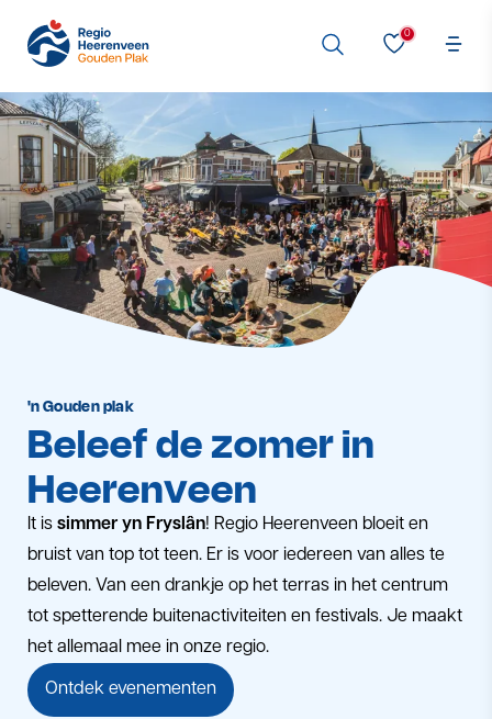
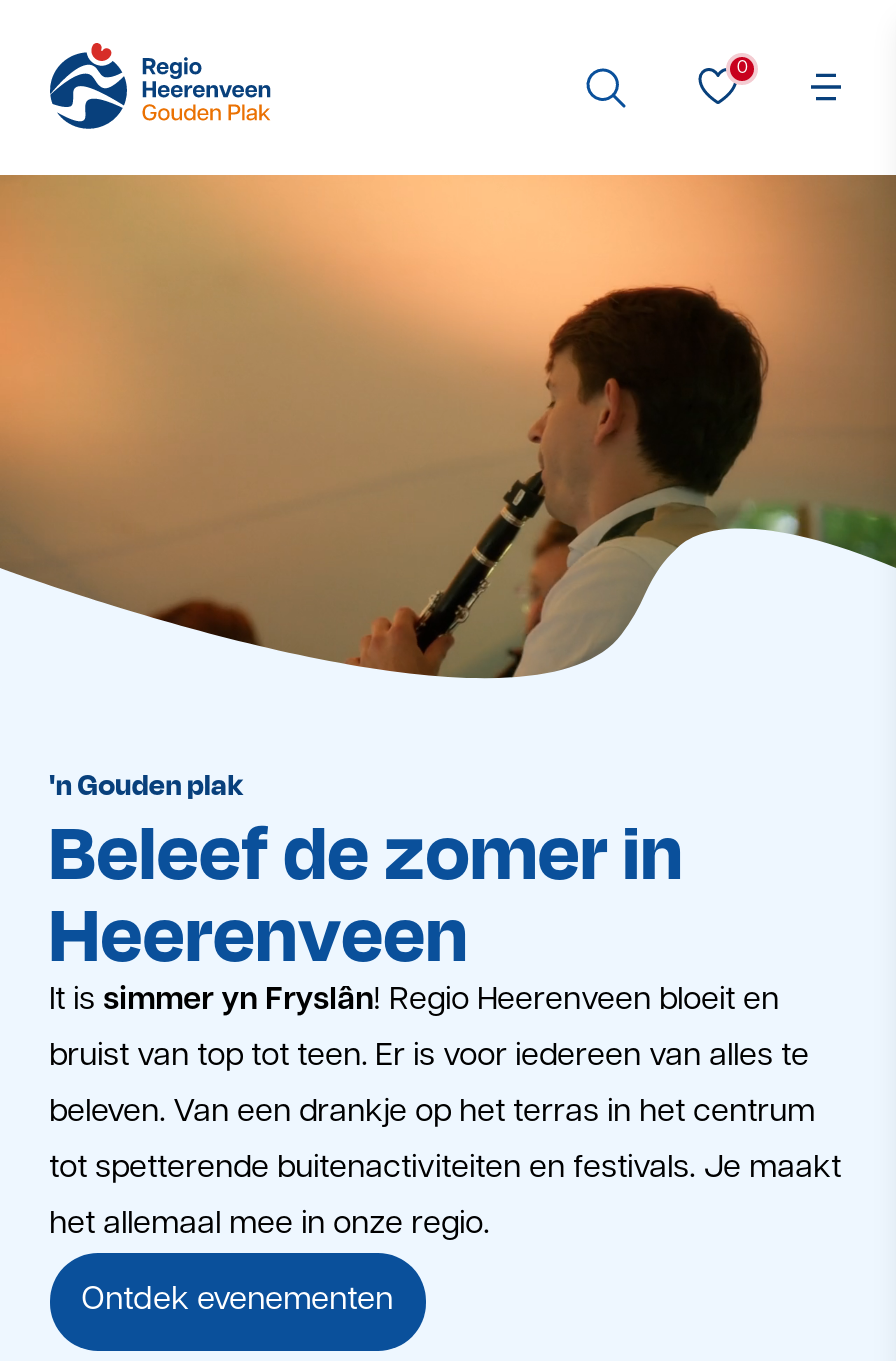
[3,91,489,348] [image] -> [6,173,890,679] [image]

